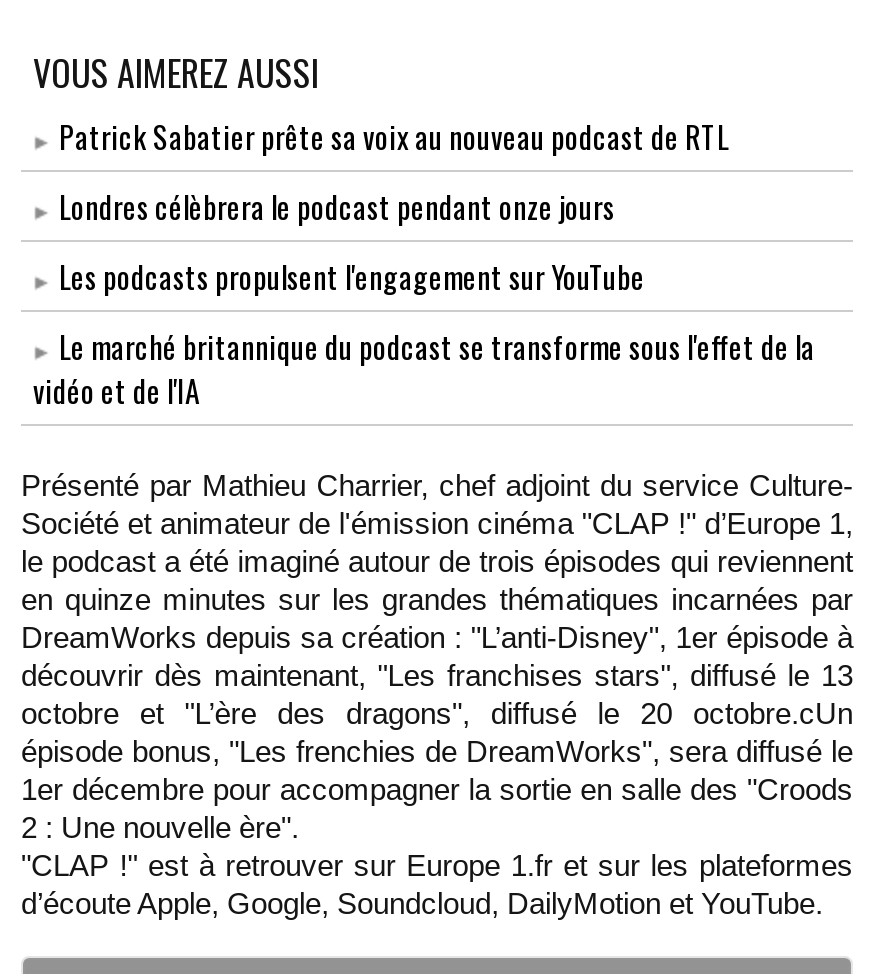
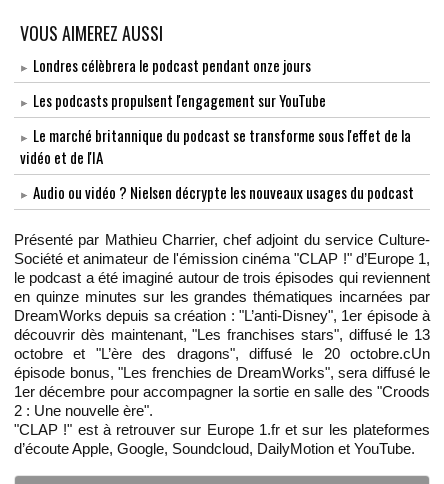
[59,115,729,159] Patrick Sabatier prête sa voix au nouveau podcast de RTL -> none
moved [33,185,815,413] -> [20,54,411,168]: Londres célèbrera le podcast pendant onze jours | Les podcasts propulsent l'engagement sur YouTube | Le marché britannique du podcast se transforme sous l'effet de la | vidéo et de l'IA
none -> [33,181,414,203] Audio ou vidéo ? Nielsen décrypte les nouveaux usages du podcast

